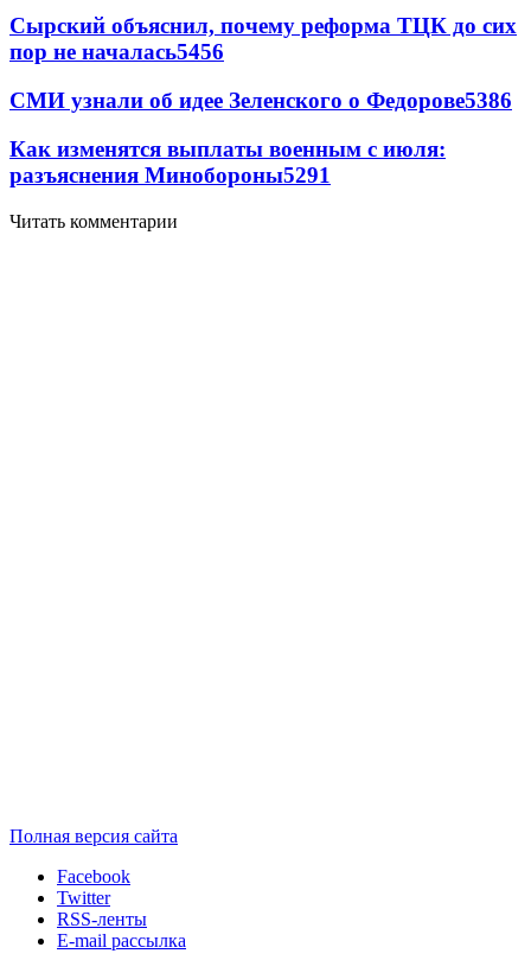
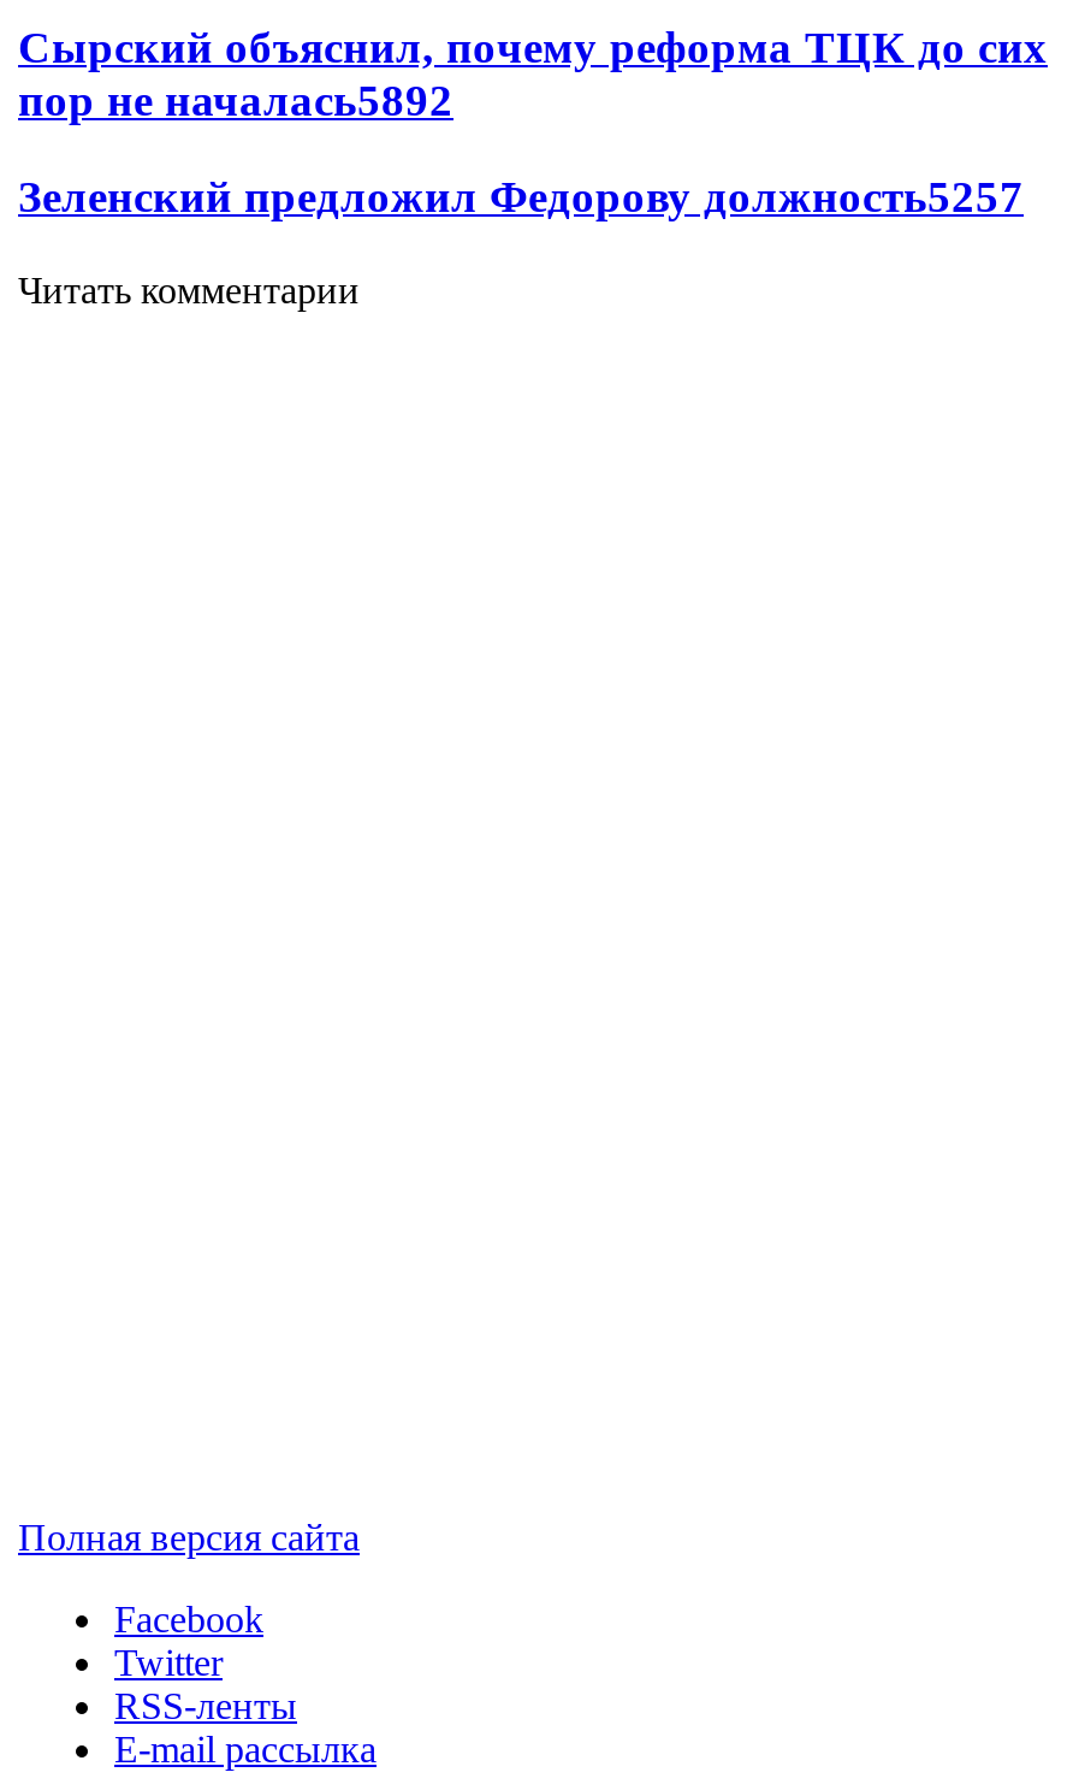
[9,40,512,187] пор не началась5456 | СМИ узнали об идее Зеленского о Федорове5386 | Как изменятся выплаты военным с июля: | разъяснения Минобороны5291 -> [18,74,1024,223] пор не началась5892 | Зеленский предложил Федорову должность5257

